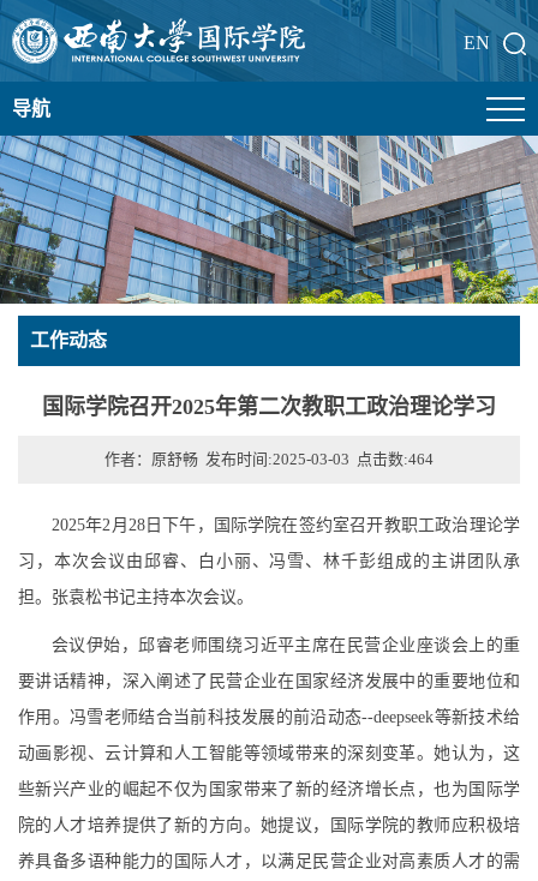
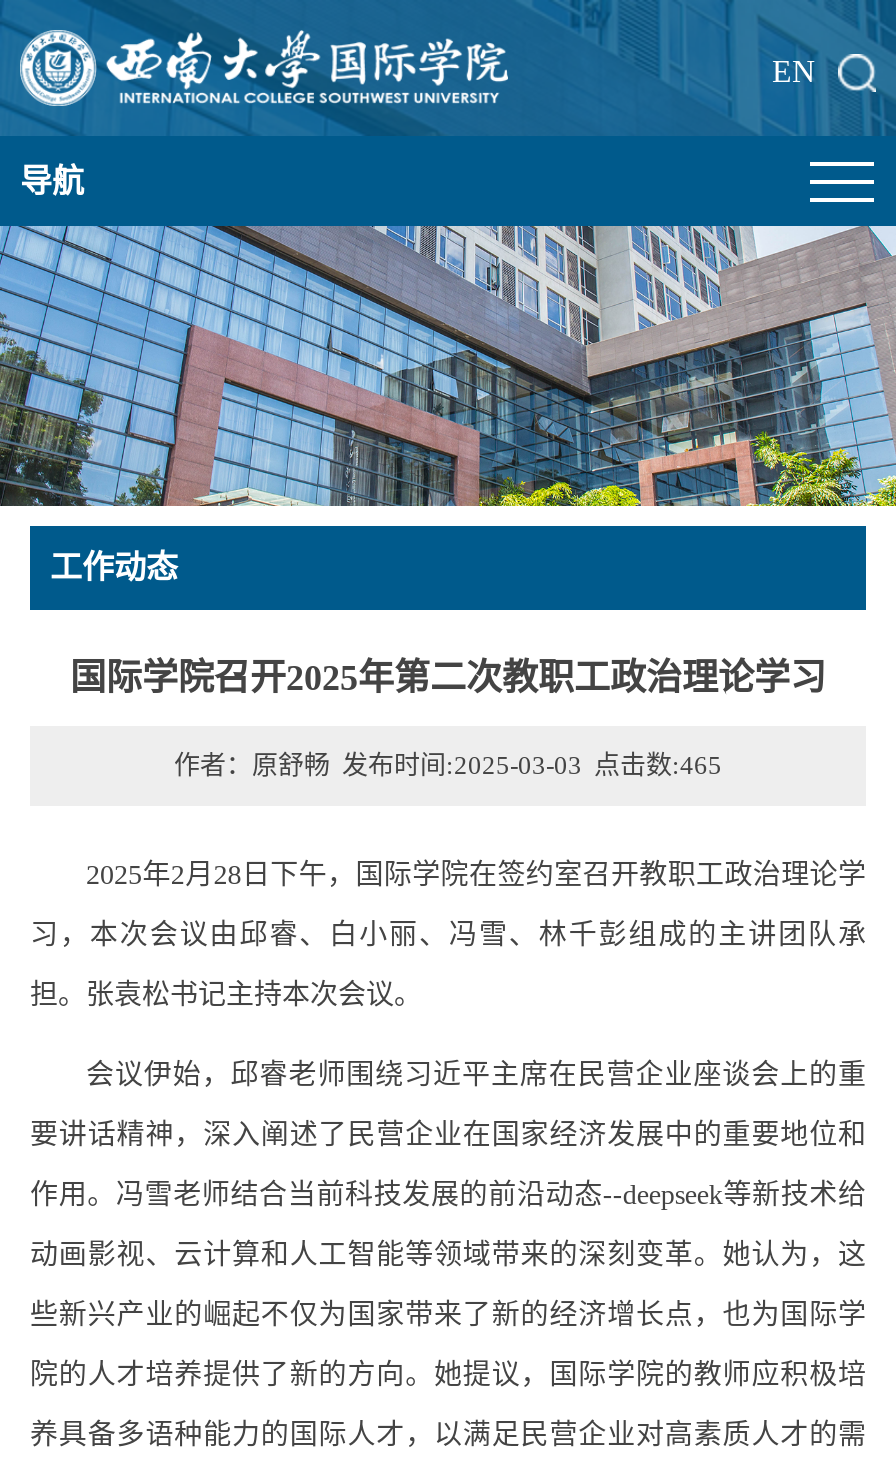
[104,450,434,468] 作者：原舒畅 发布时间:2025-03-03 点击数:464 -> [174,750,722,780] 作者：原舒畅 发布时间:2025-03-03 点击数:465

